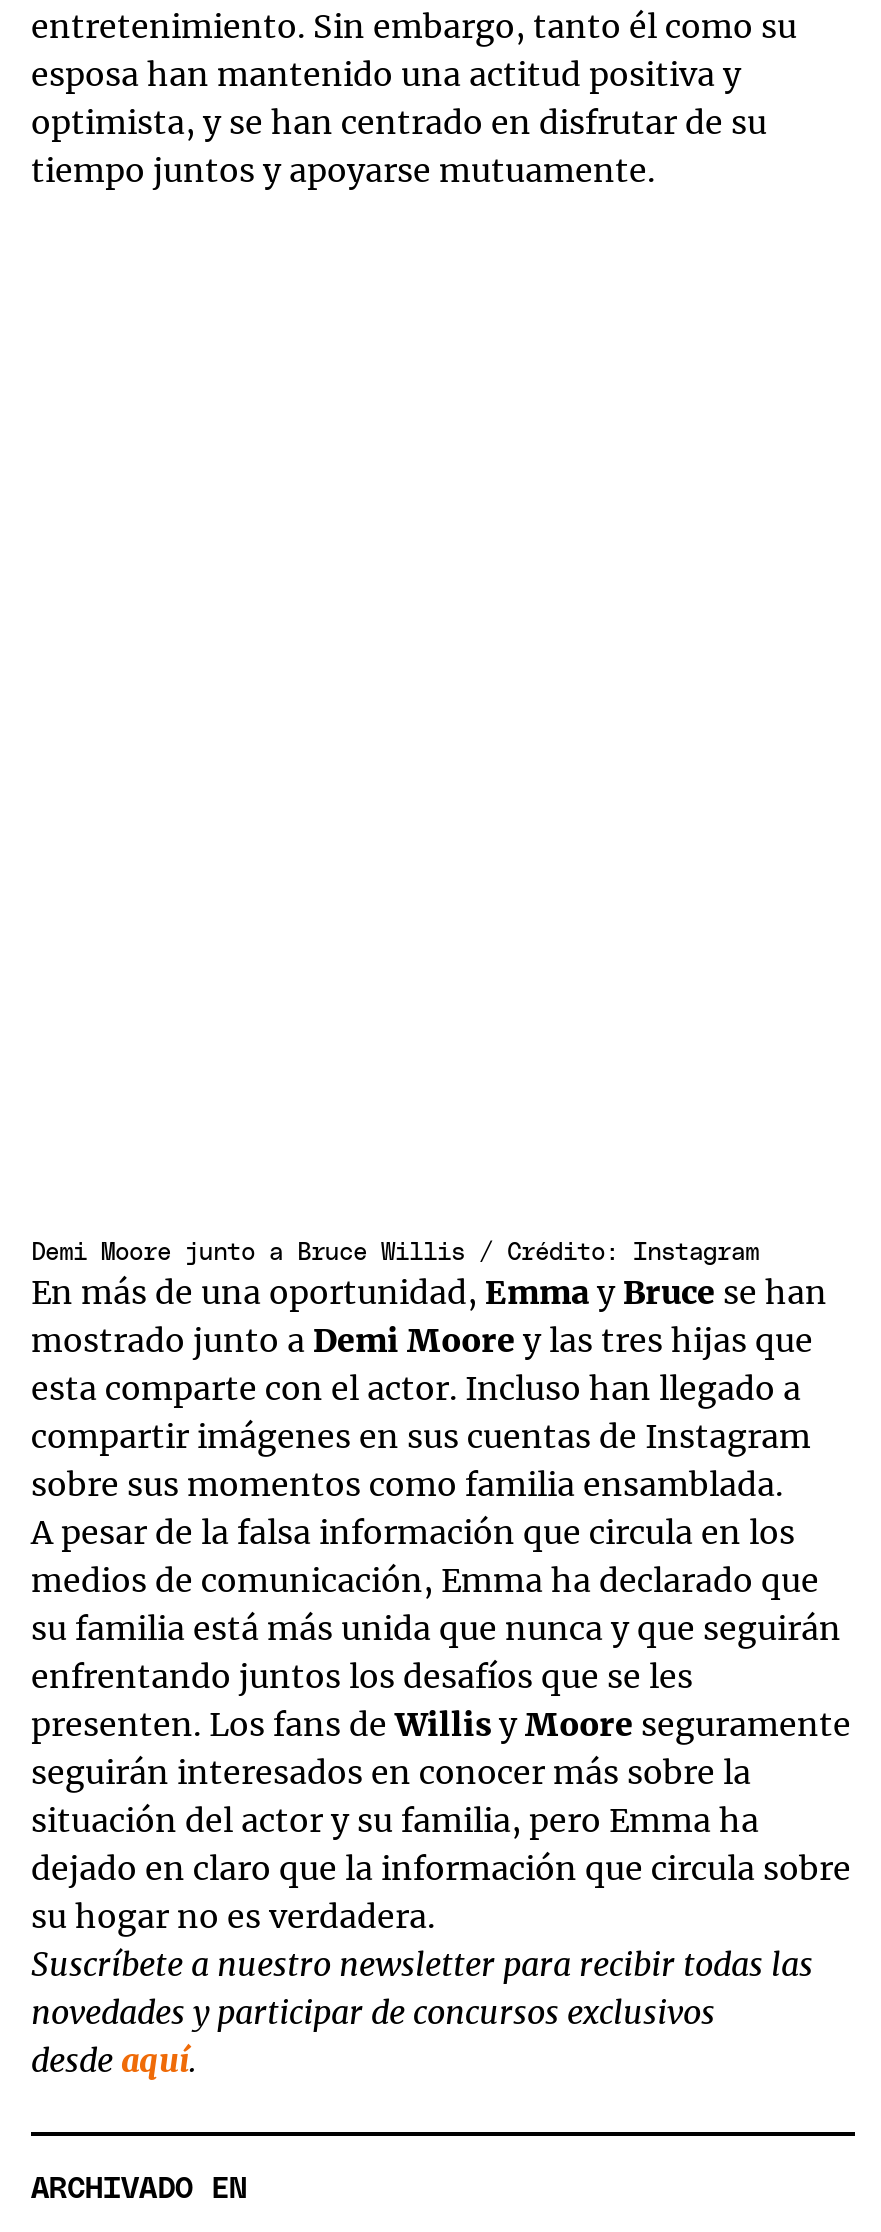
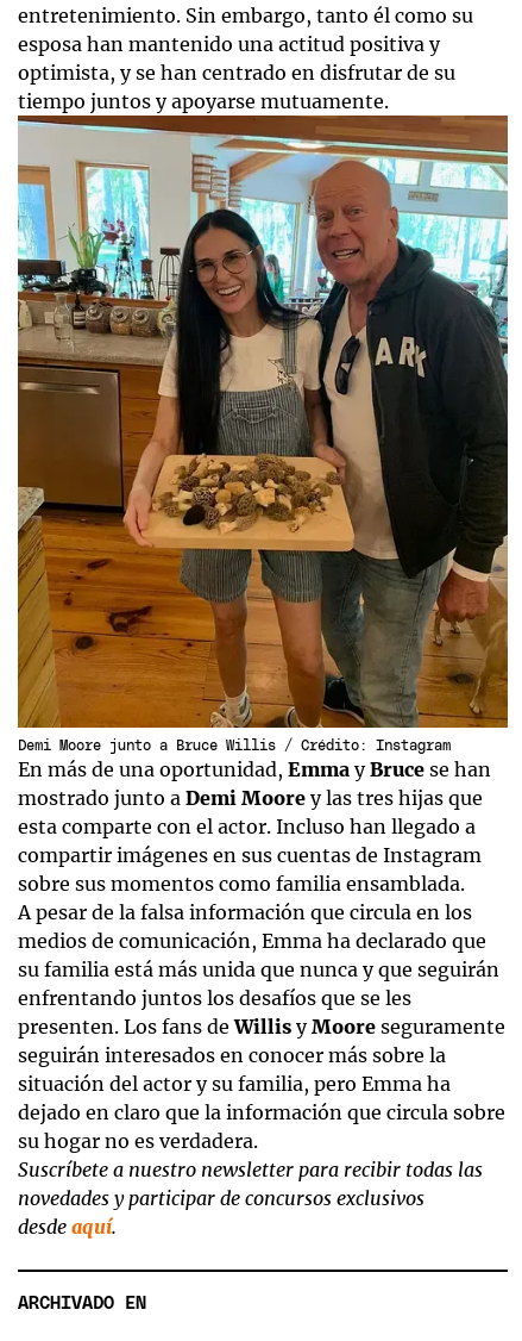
none -> [17,114,509,729] [image]

